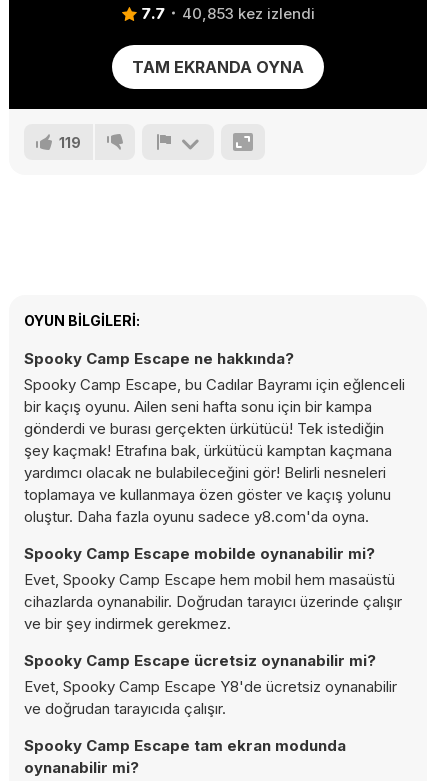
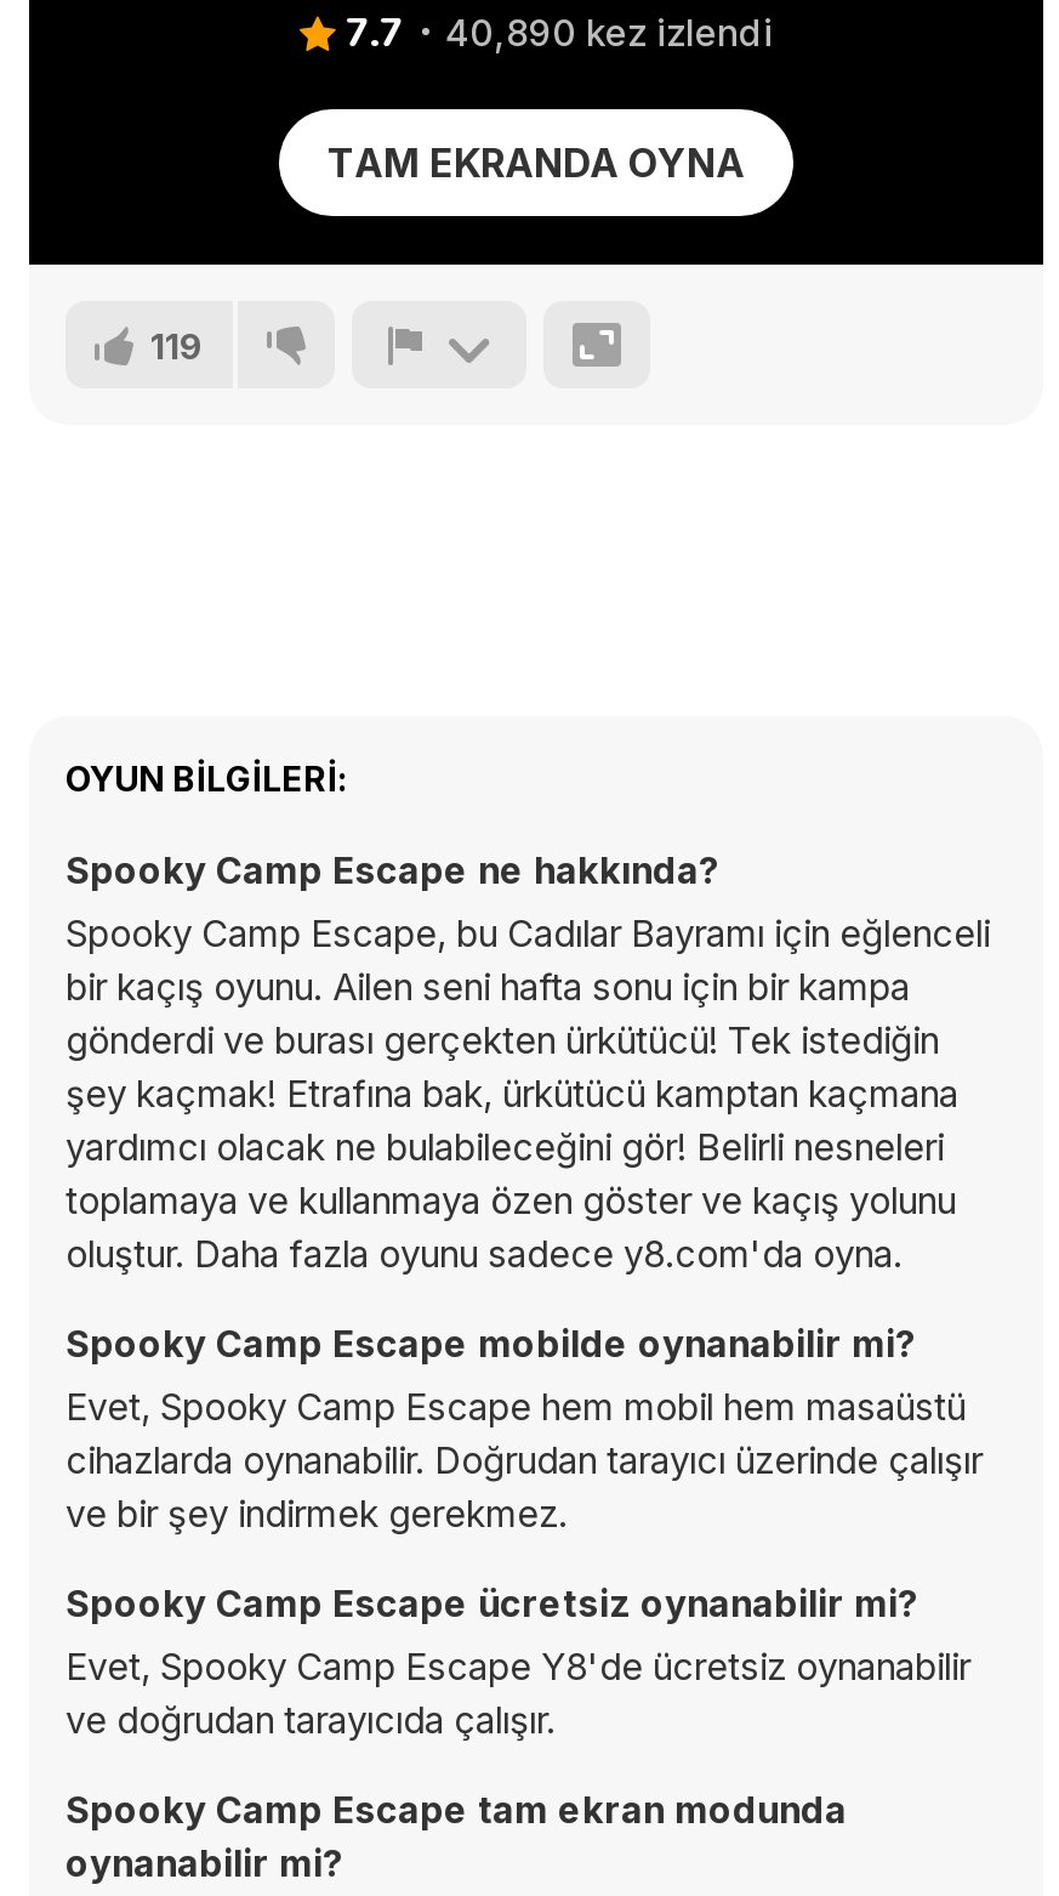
[140,3,314,25] 7.7 40,853 kez izlendi -> [346,7,773,61] 7.7 40,890 kez izlendi

